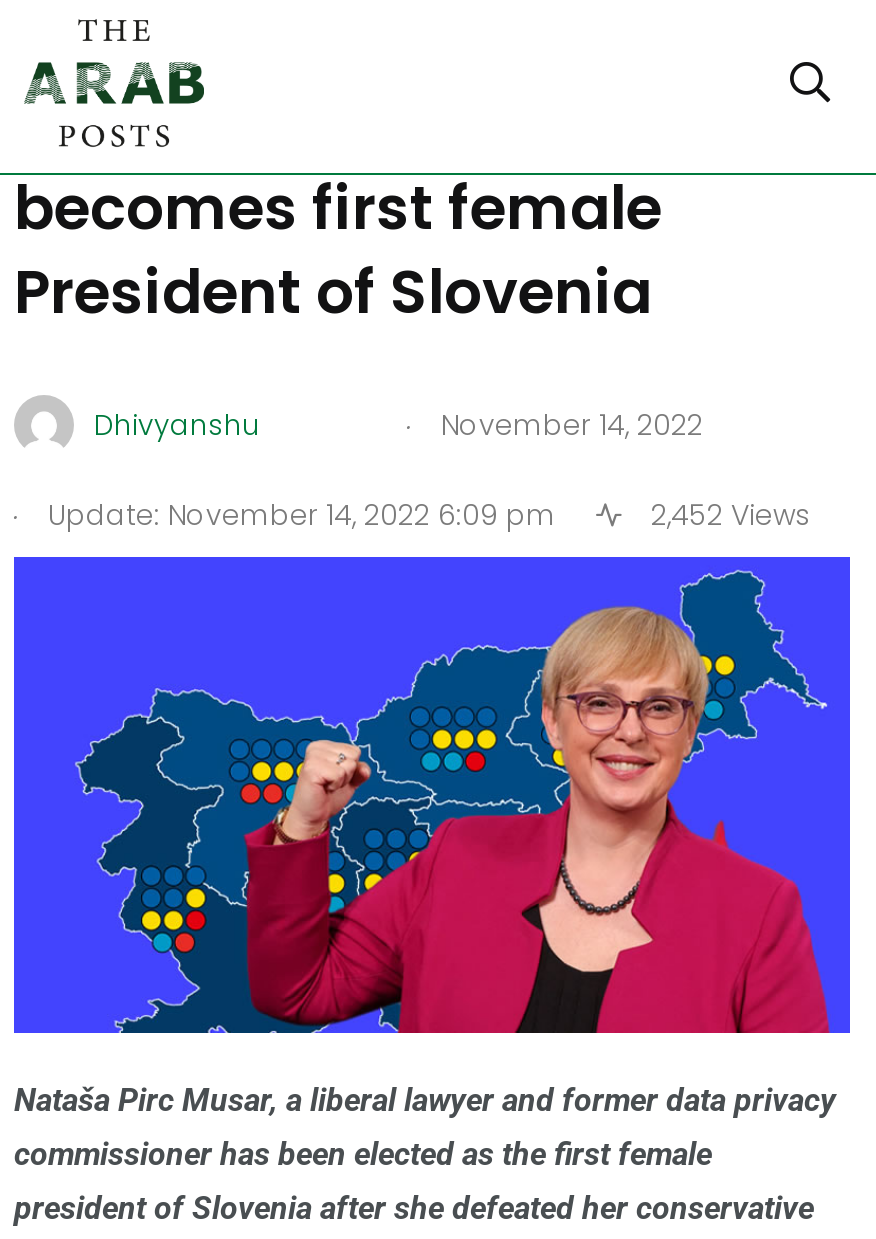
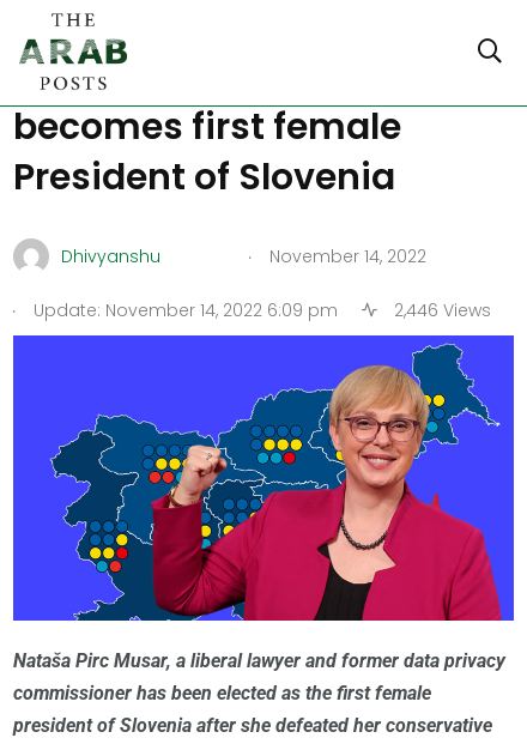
[643,495,811,535] 2,452 Views -> [389,298,491,322] 2,446 Views

